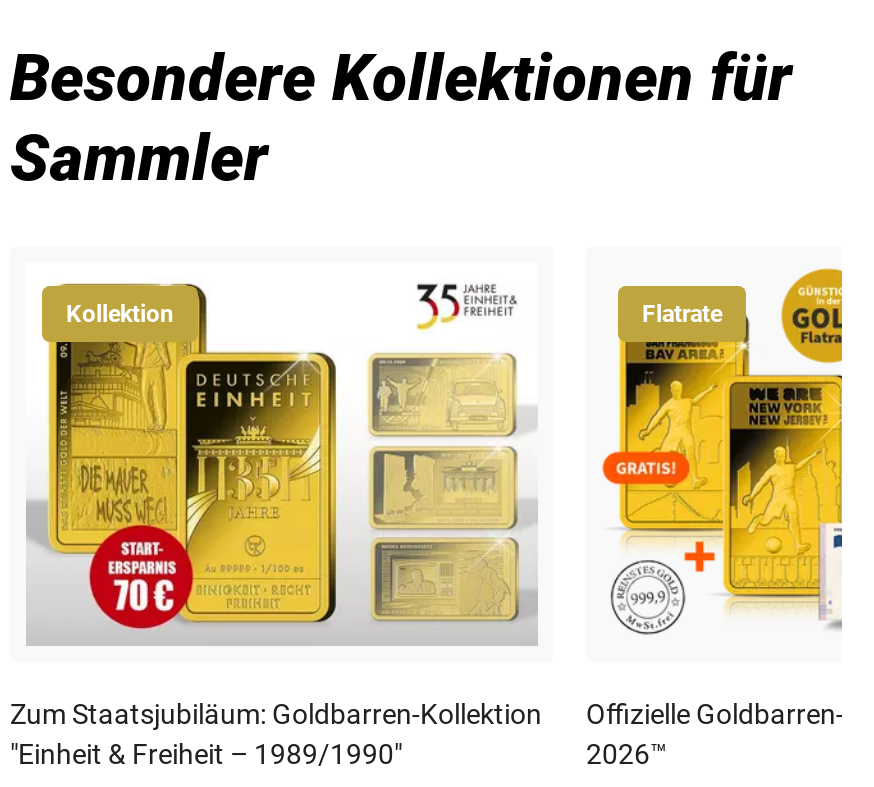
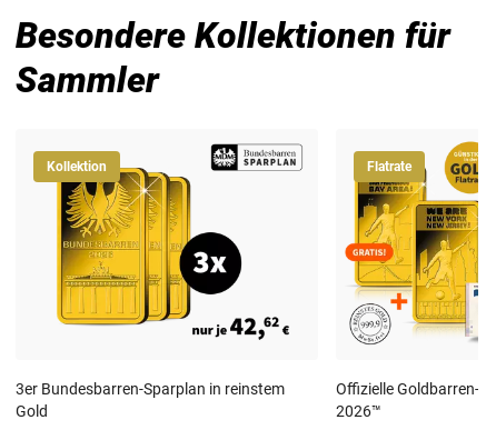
[10,272,542,770] [image] | Zum Staatsjubiläum: Goldbarren-Kollektion | "Einheit & Freiheit – 1989/1990" -> [16,142,308,420] [image] | 3er Bundesbarren-Sparplan in reinstem | Gold

